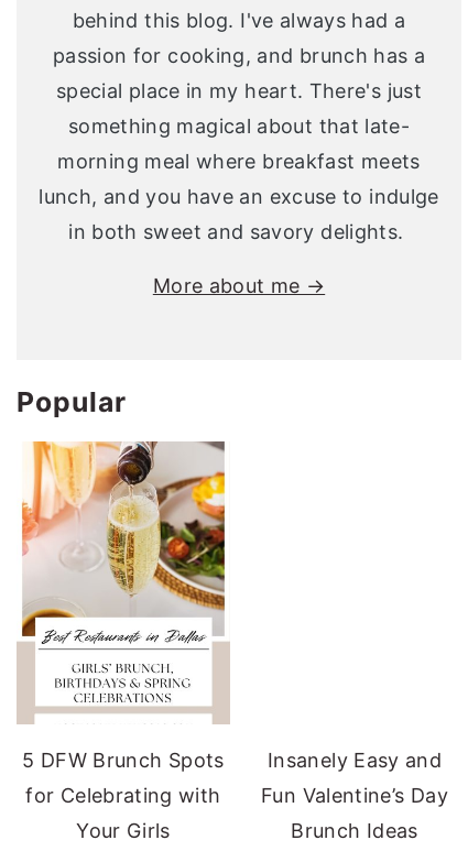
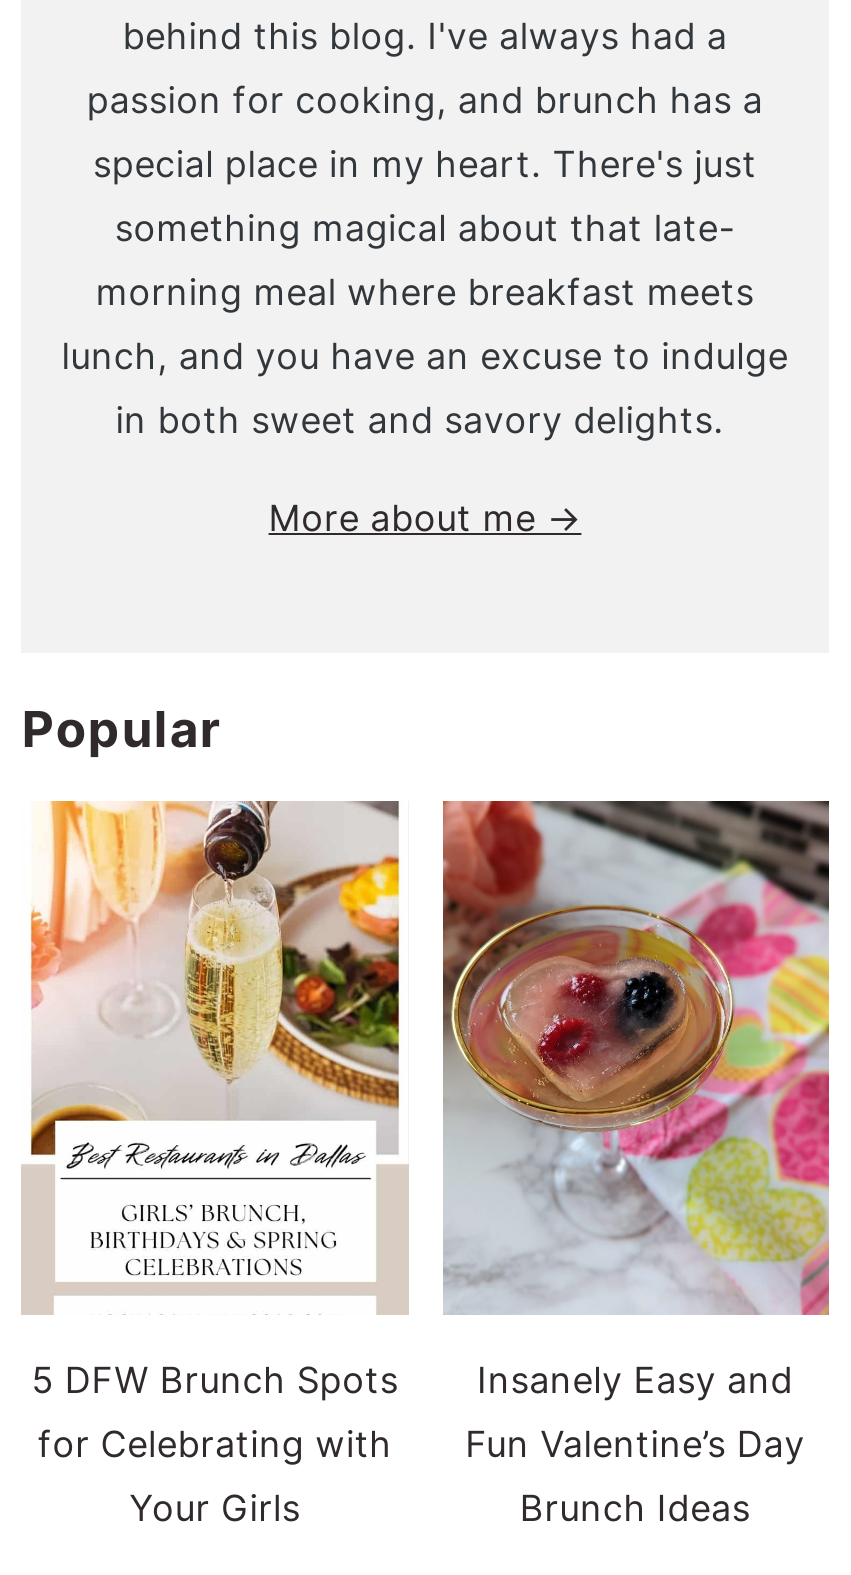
none -> [441,799,831,1317] [image]

